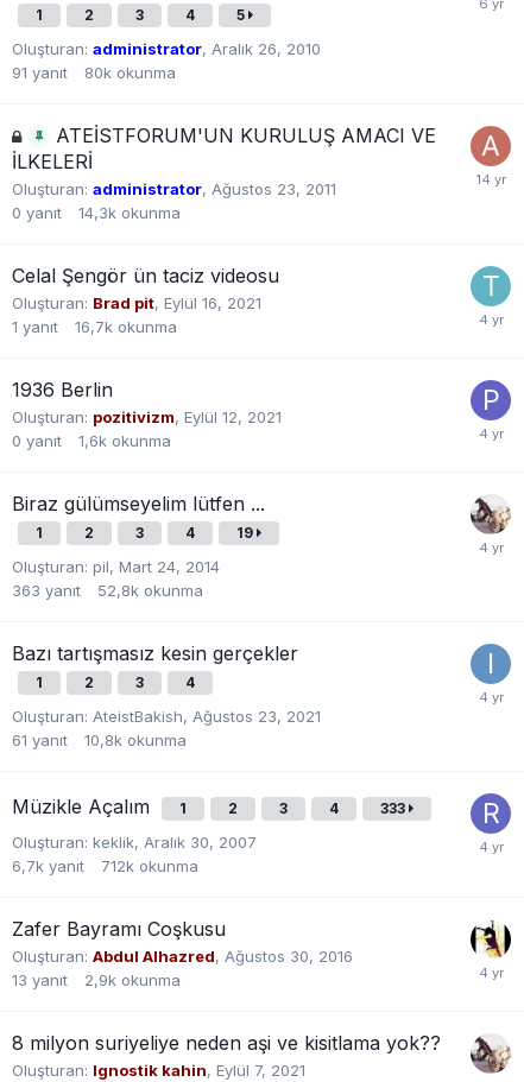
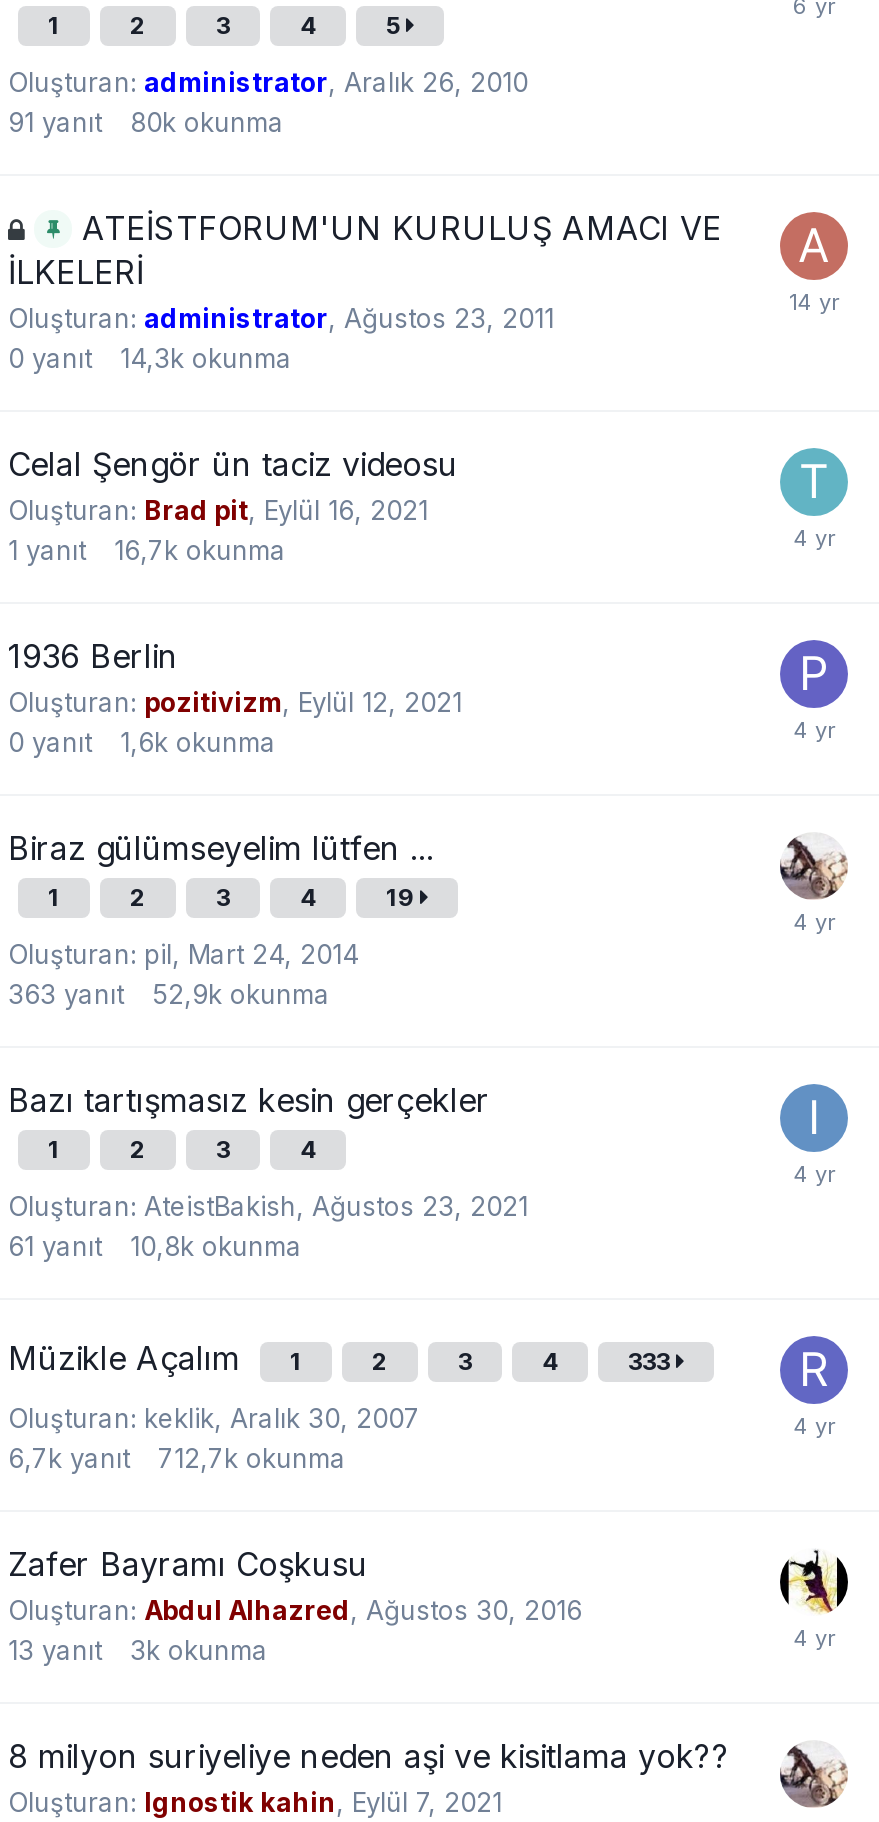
[12,580,203,599] 363 yanıt 52,8k okunma -> [8,977,330,1009] 363 yanıt 52,9k okunma
[12,856,198,875] 6,7k yanıt 712k okunma -> [8,1441,346,1473] 6,7k yanıt 712,7k okunma
[12,970,181,989] 13 yanıt 2,9k okunma -> [8,1633,268,1665] 13 yanıt 3k okunma

